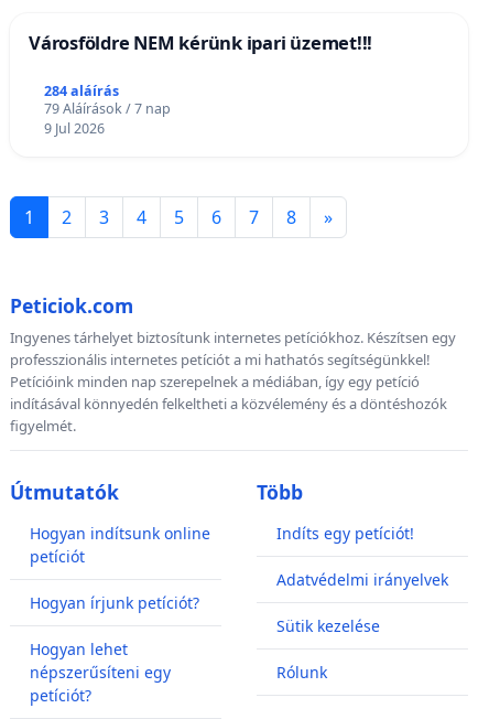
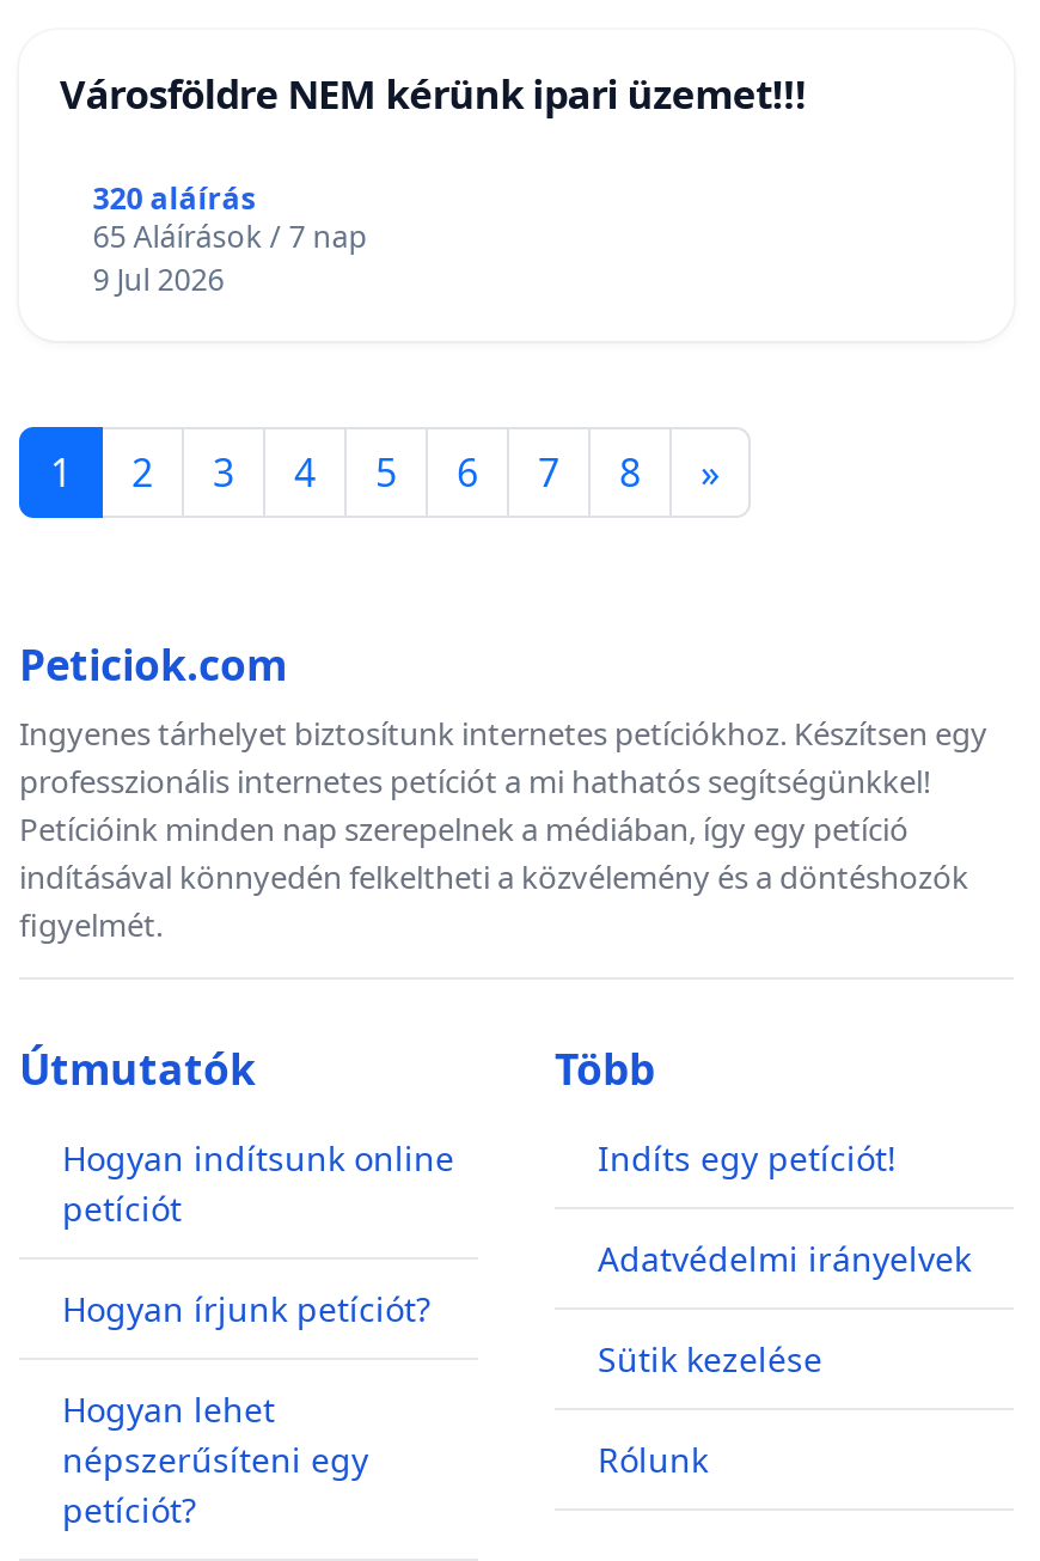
[44,81,119,100] 284 aláírás -> [93,177,255,218] 320 aláírás
[44,99,170,117] 79 Aláírások / 7 nap -> [93,215,368,256] 65 Aláírások / 7 nap

